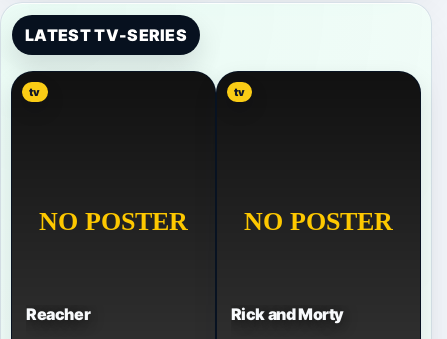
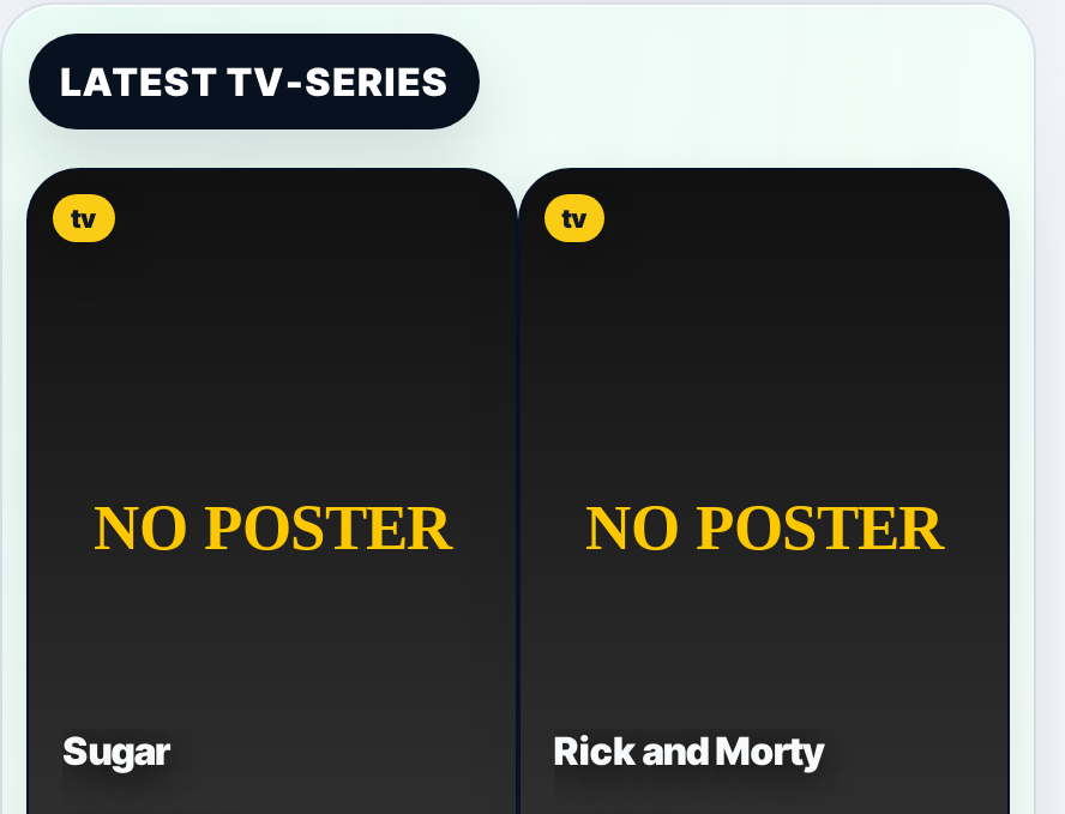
[26,304,90,324] Reacher -> [62,727,170,775] Sugar

